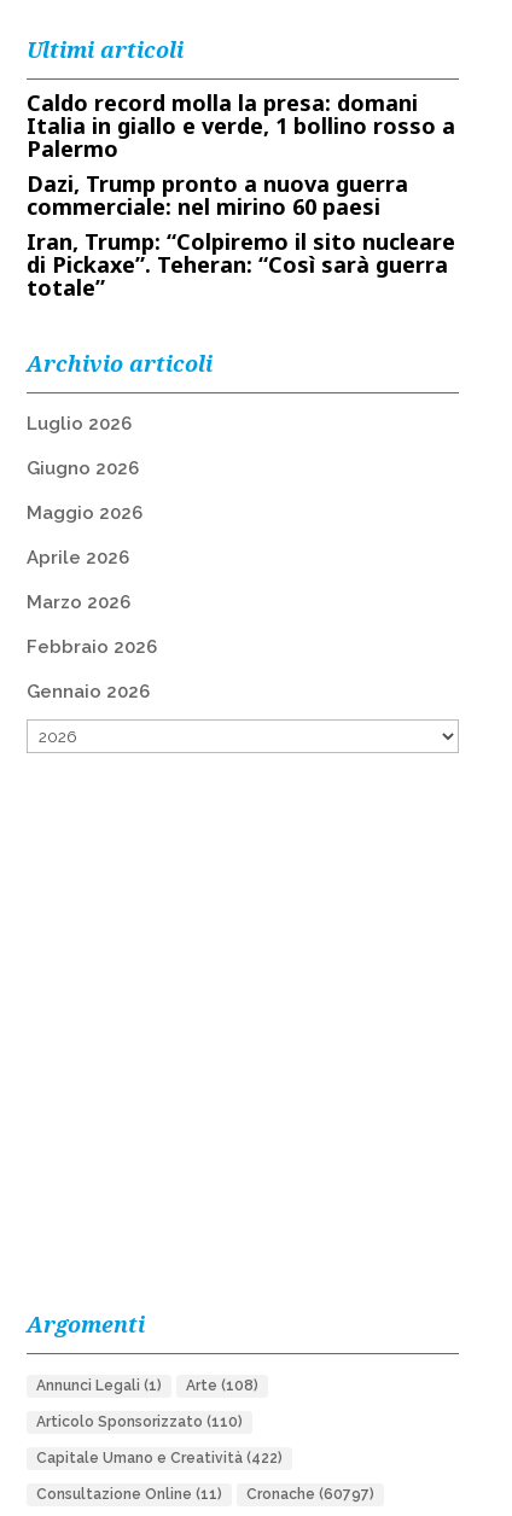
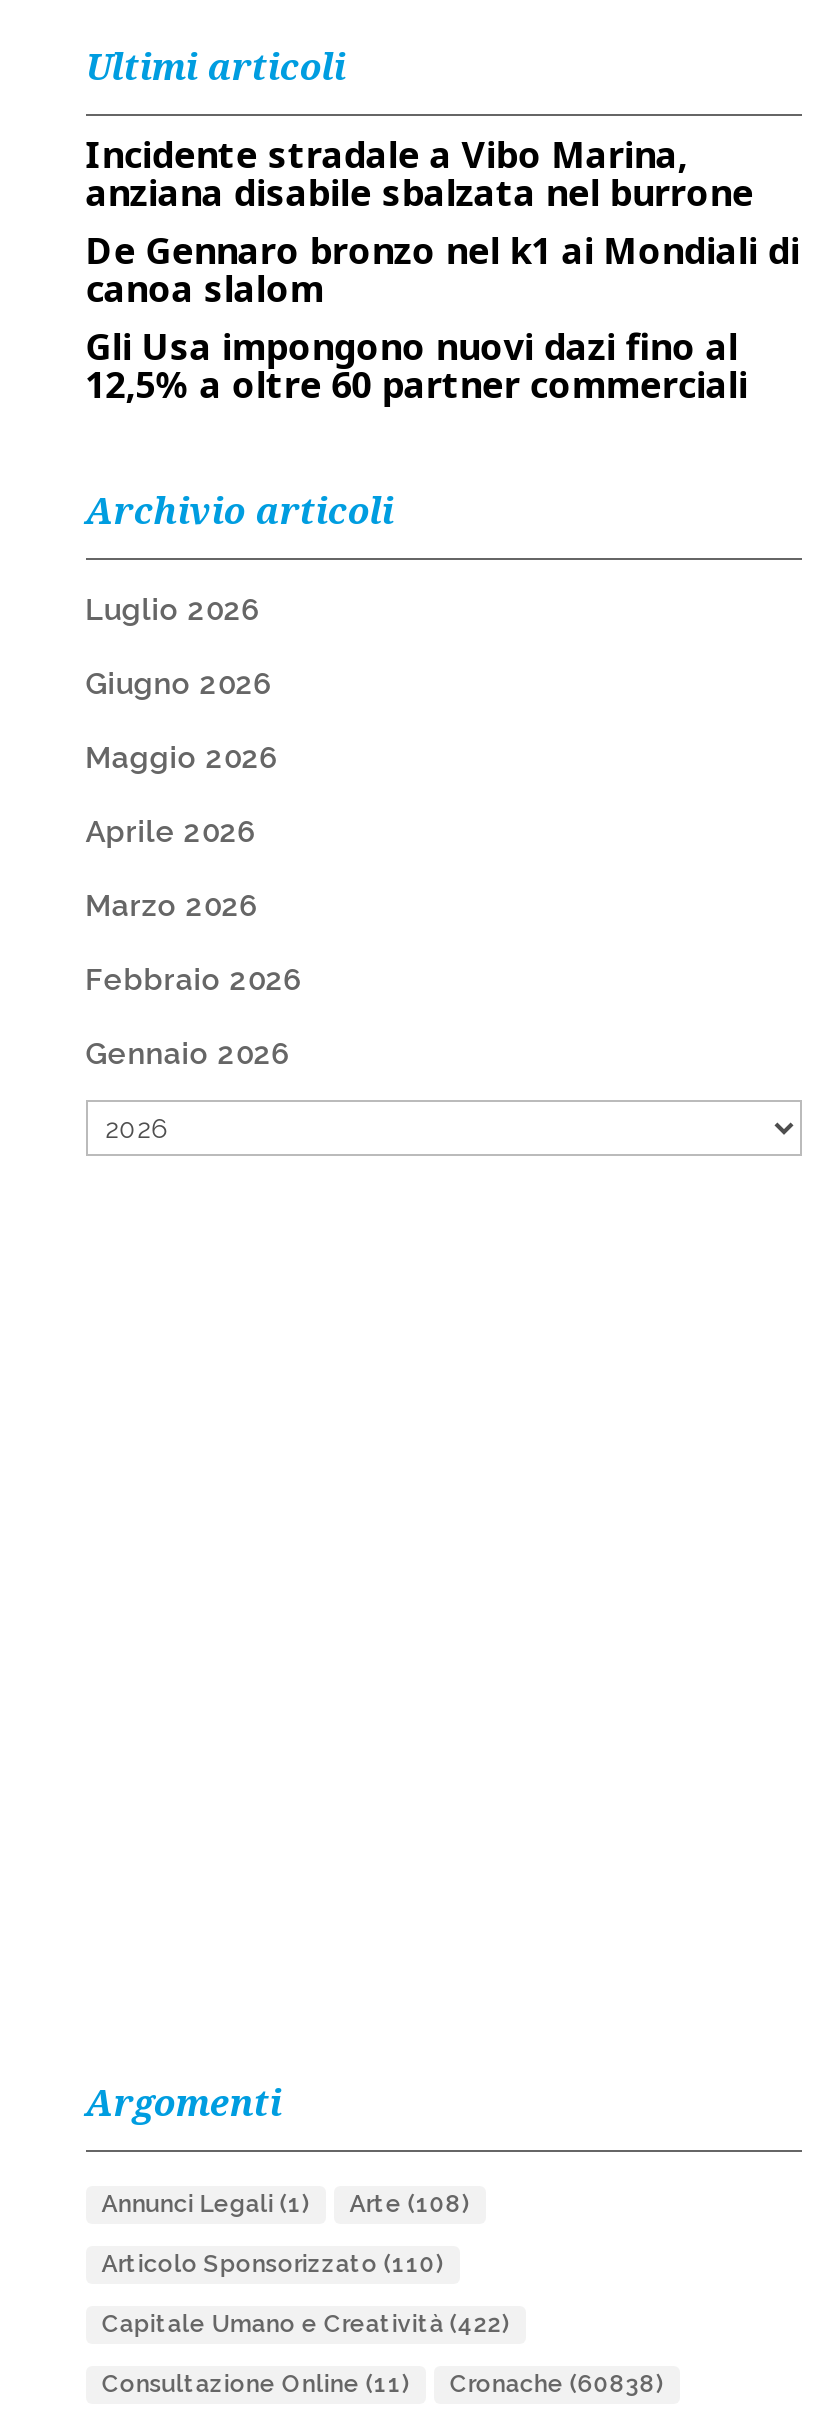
[26,88,455,302] Caldo record molla la presa: domani | Italia in giallo e verde, 1 bollino rosso a | Palermo | Dazi, Trump pronto a nuova guerra | commerciale: nel mirino 60 paesi | Iran, Trump: “Colpiremo il sito nucleare | di Pickaxe”. Teheran: “Così sarà guerra | totale” -> [86,130,800,408] Incidente stradale a Vibo Marina, | anziana disabile sbalzata nel burrone | De Gennaro bronzo nel k1 ai Mondiali di | canoa slalom | Gli Usa impongono nuovi dazi fino al | 12,5% a oltre 60 partner commerciali
[36,1486,374,1503] Consultazione Online (11) Cronache (60797) -> [102,2370,664,2398] Consultazione Online (11) Cronache (60838)

